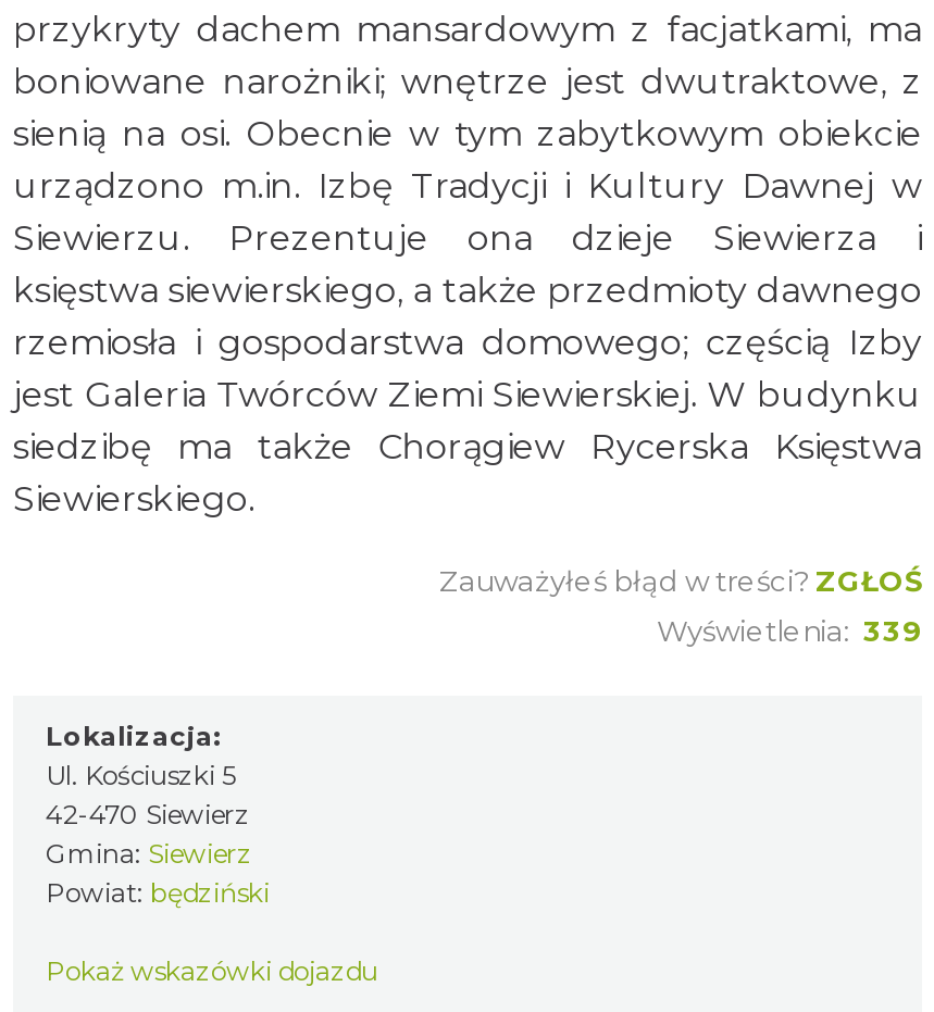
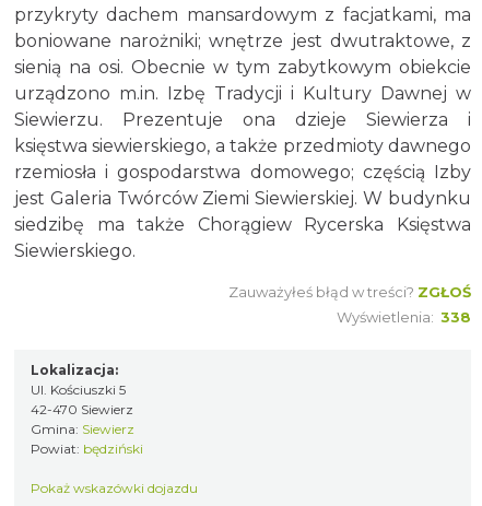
[657,613,922,648] Wyświetlenia: 339 -> [337,308,471,326] Wyświetlenia: 338

